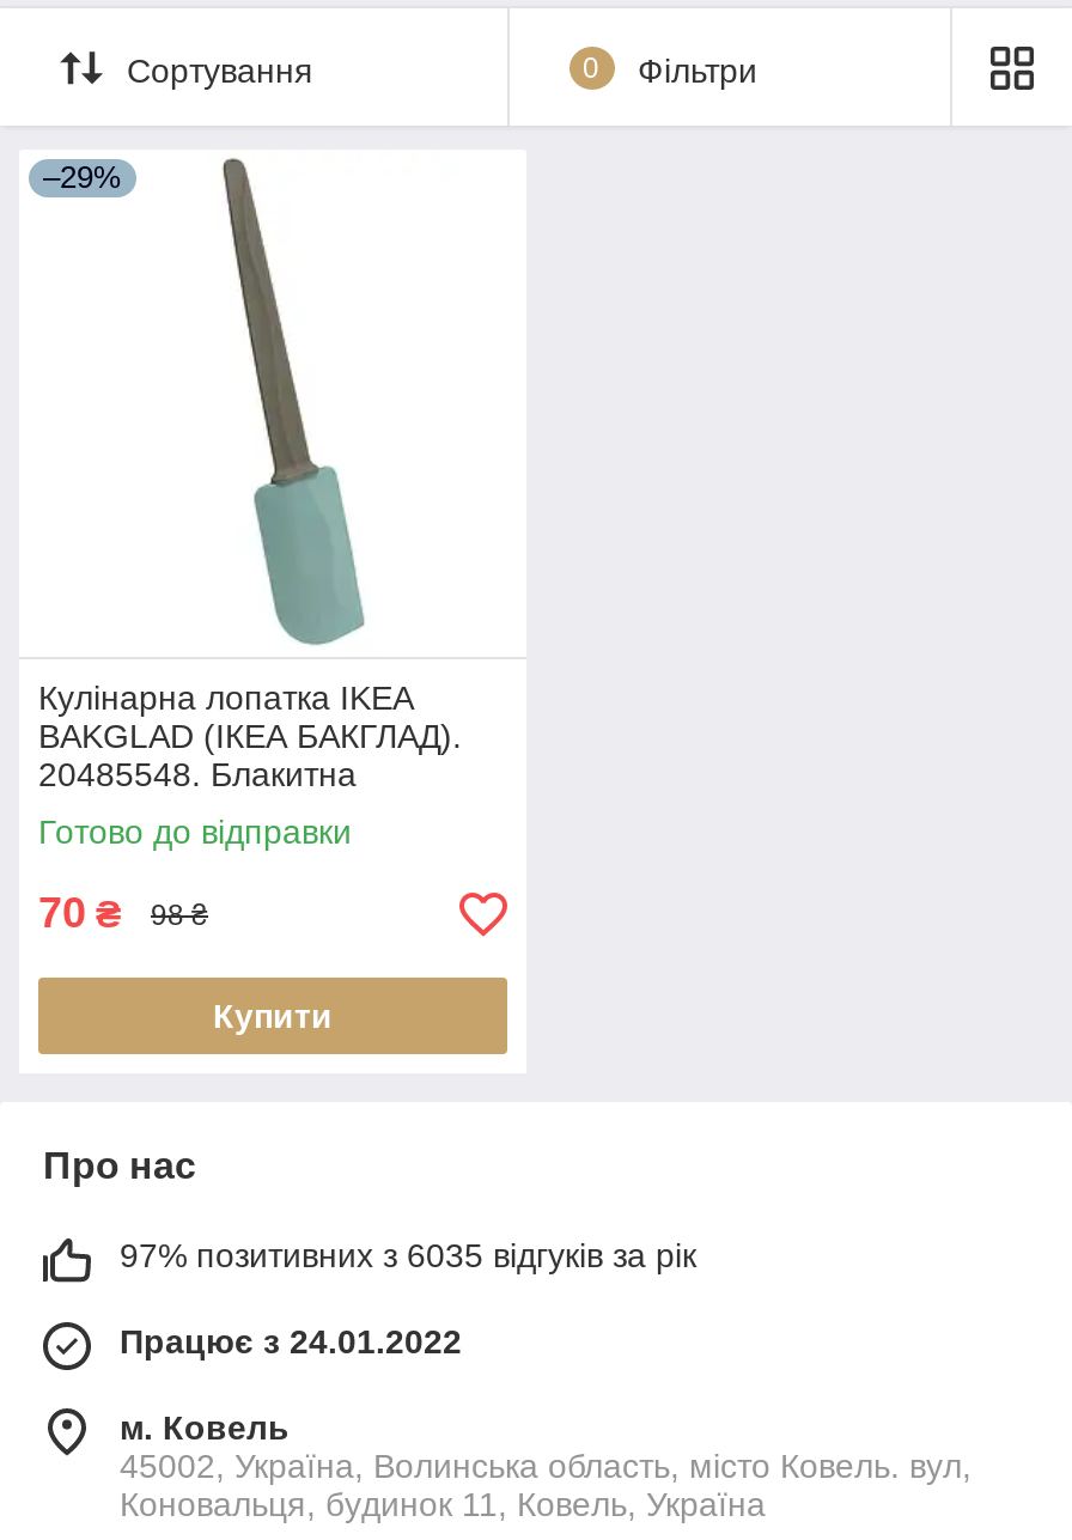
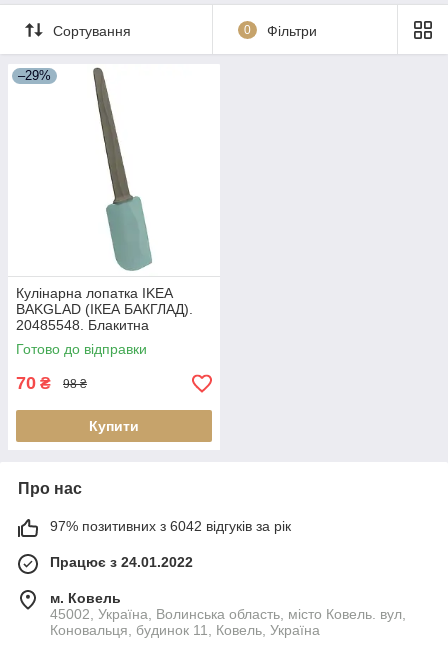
[120,1236,696,1274] 97% позитивних з 6035 відгуків за рік -> [50,518,291,534] 97% позитивних з 6042 відгуків за рік

